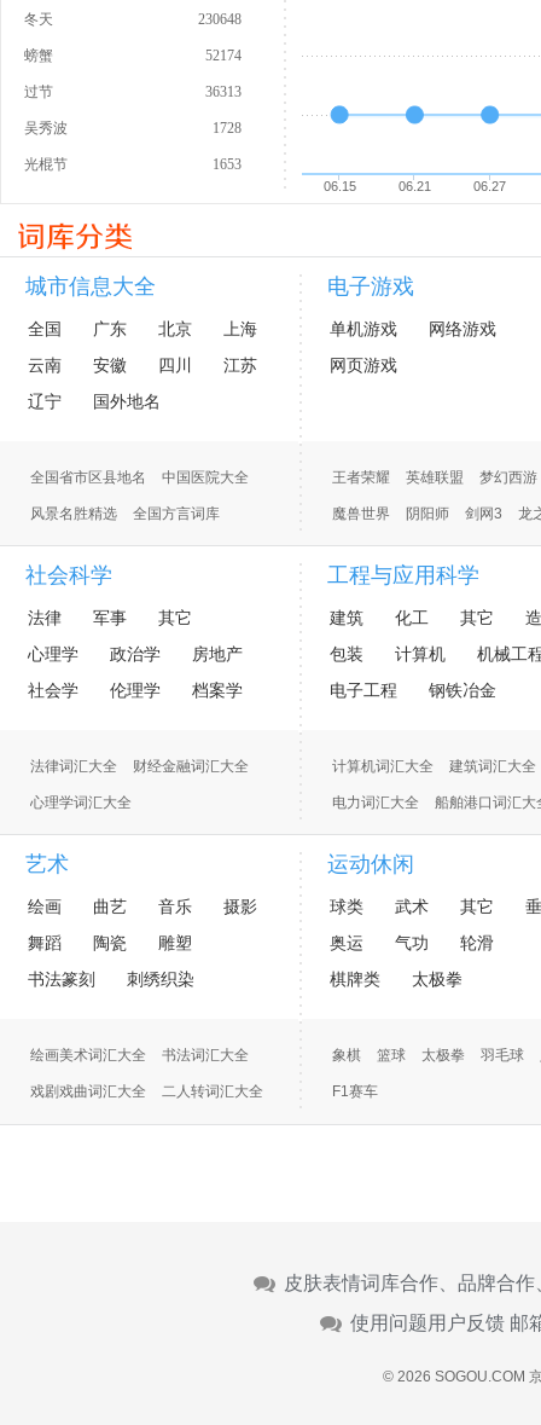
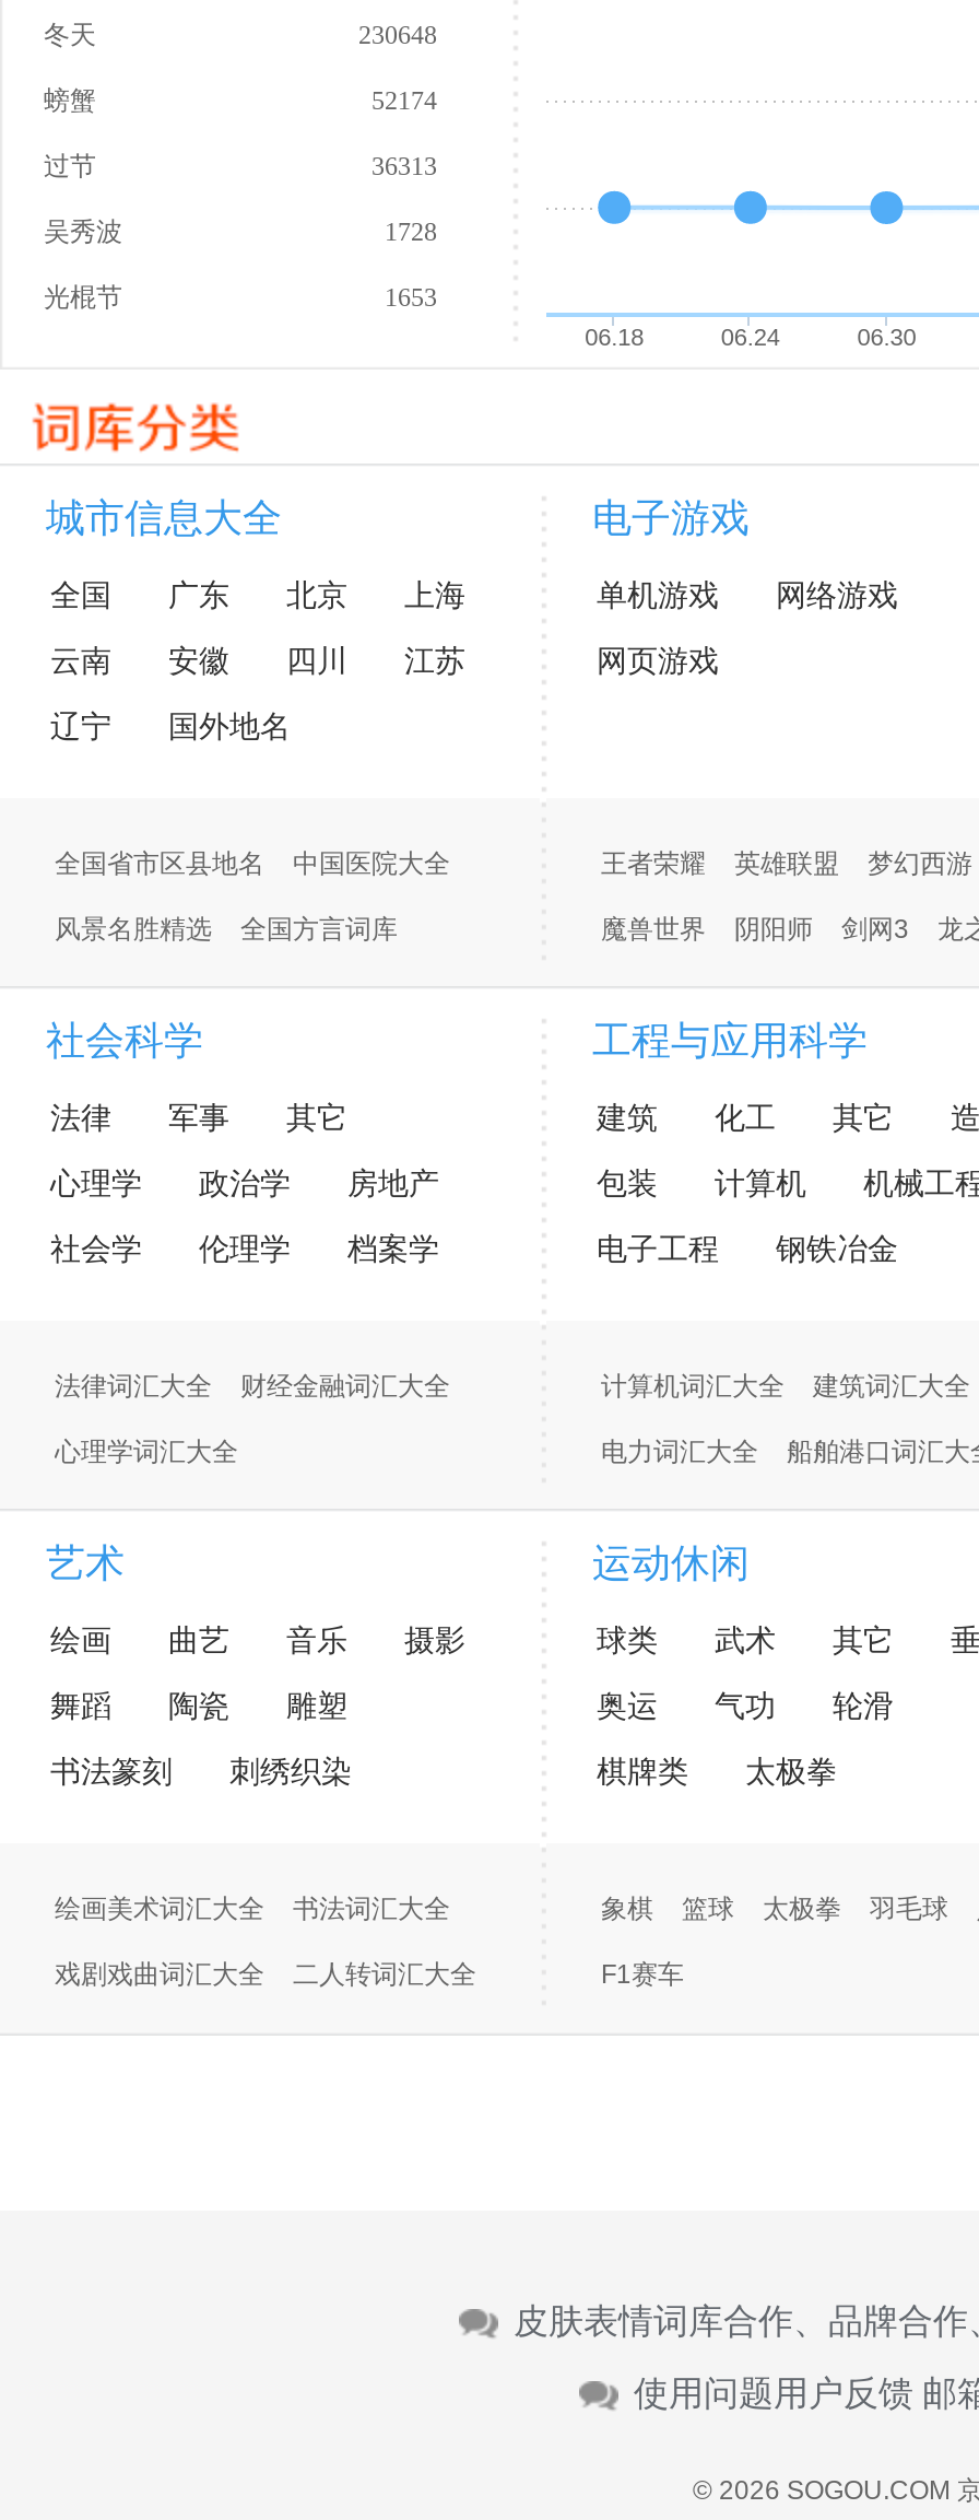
[323,179,356,193] 06.15 -> [585,324,644,351] 06.18
[398,179,431,193] 06.21 -> [721,324,780,351] 06.24
[474,179,506,193] 06.27 -> [857,324,916,351] 06.30

